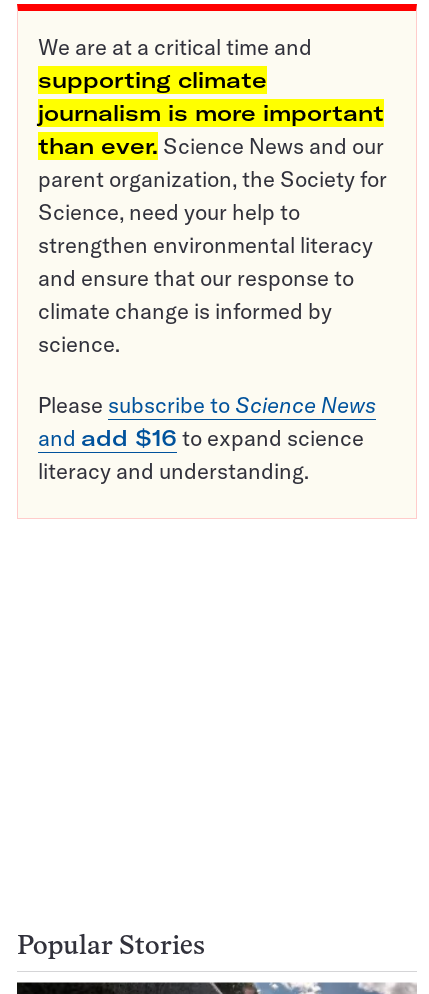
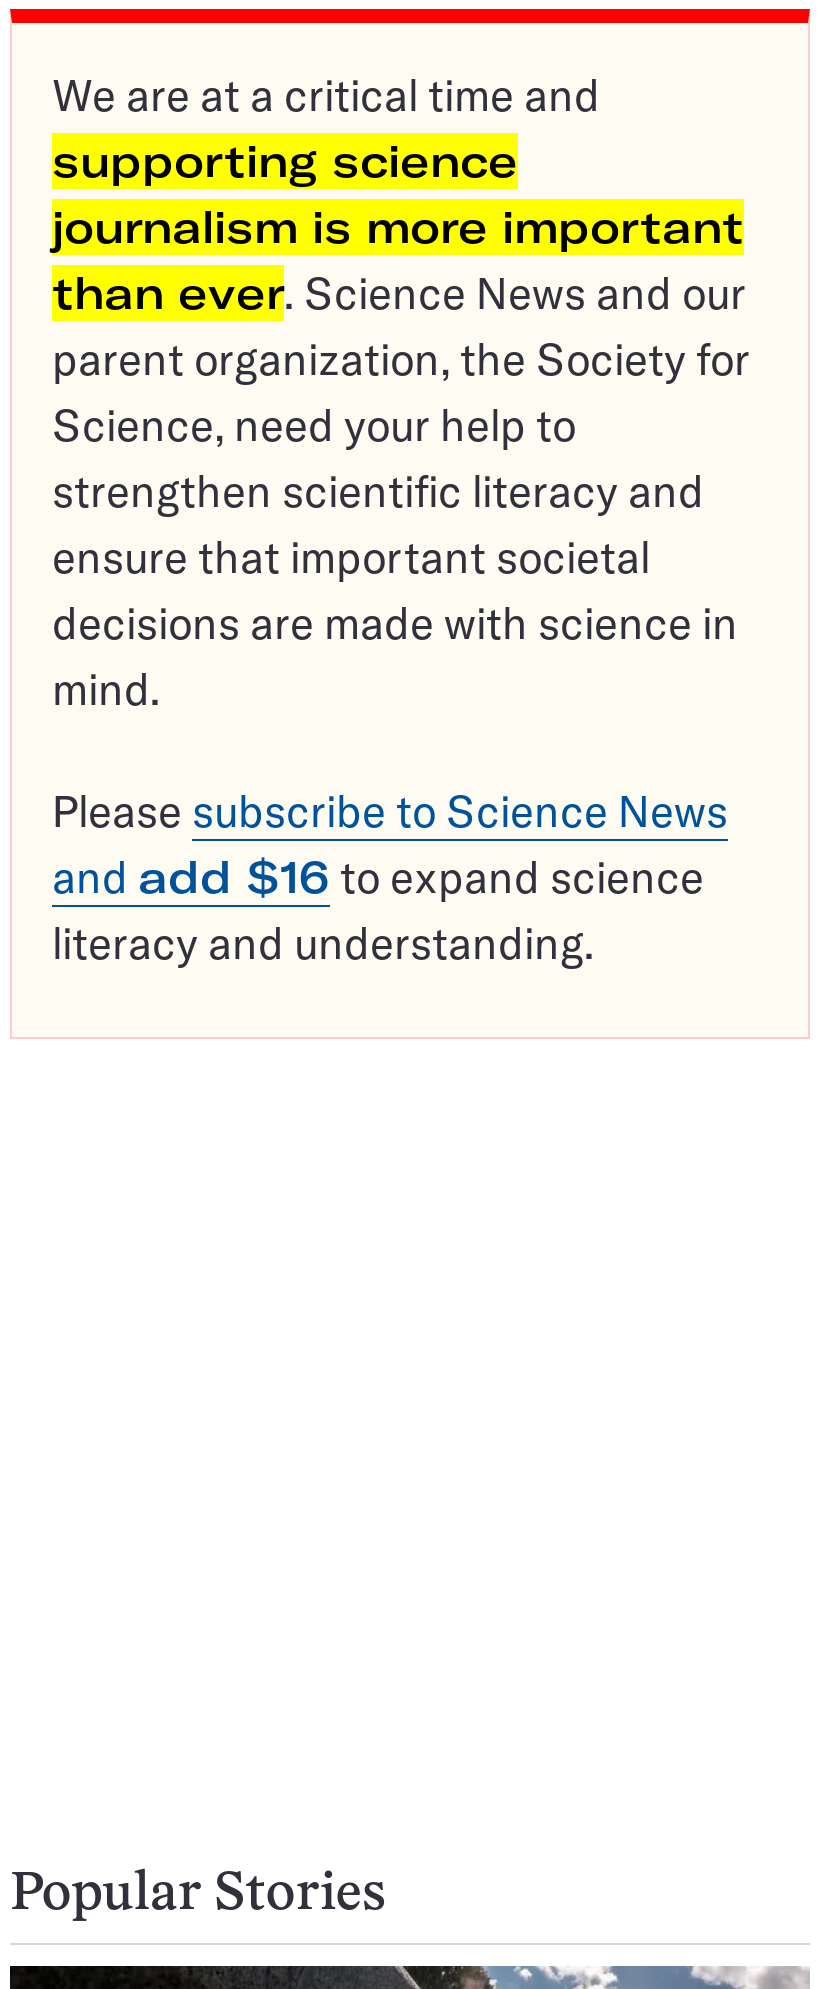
[38,66,267,94] supporting climate -> [52,134,518,190] supporting science
[38,231,373,358] strengthen environmental literacy | and ensure that our response to | climate change is informed by | science. -> [52,464,738,718] strengthen scientific literacy and | ensure that important societal | decisions are made with science in | mind.

